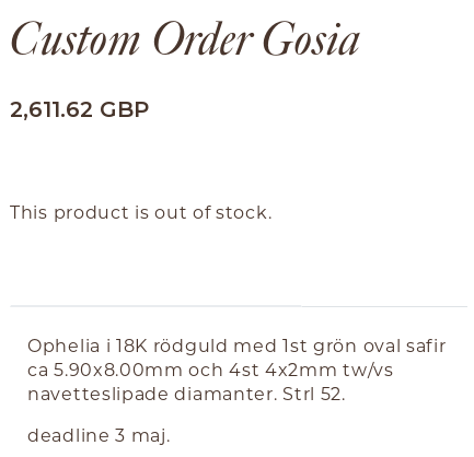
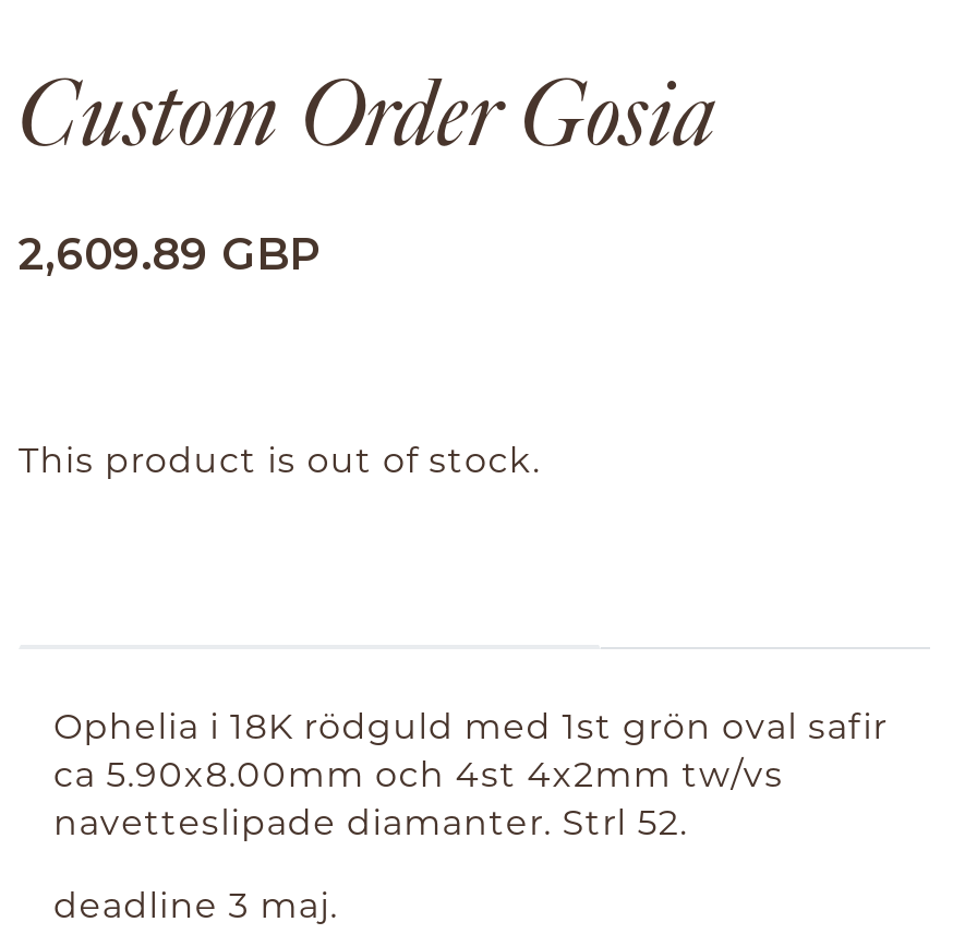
[10,97,149,123] 2,611.62 GBP -> [19,229,319,281] 2,609.89 GBP

